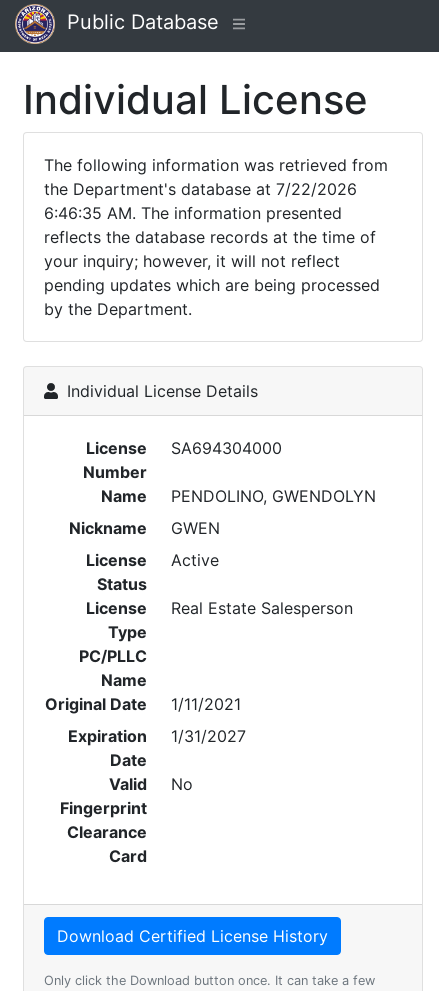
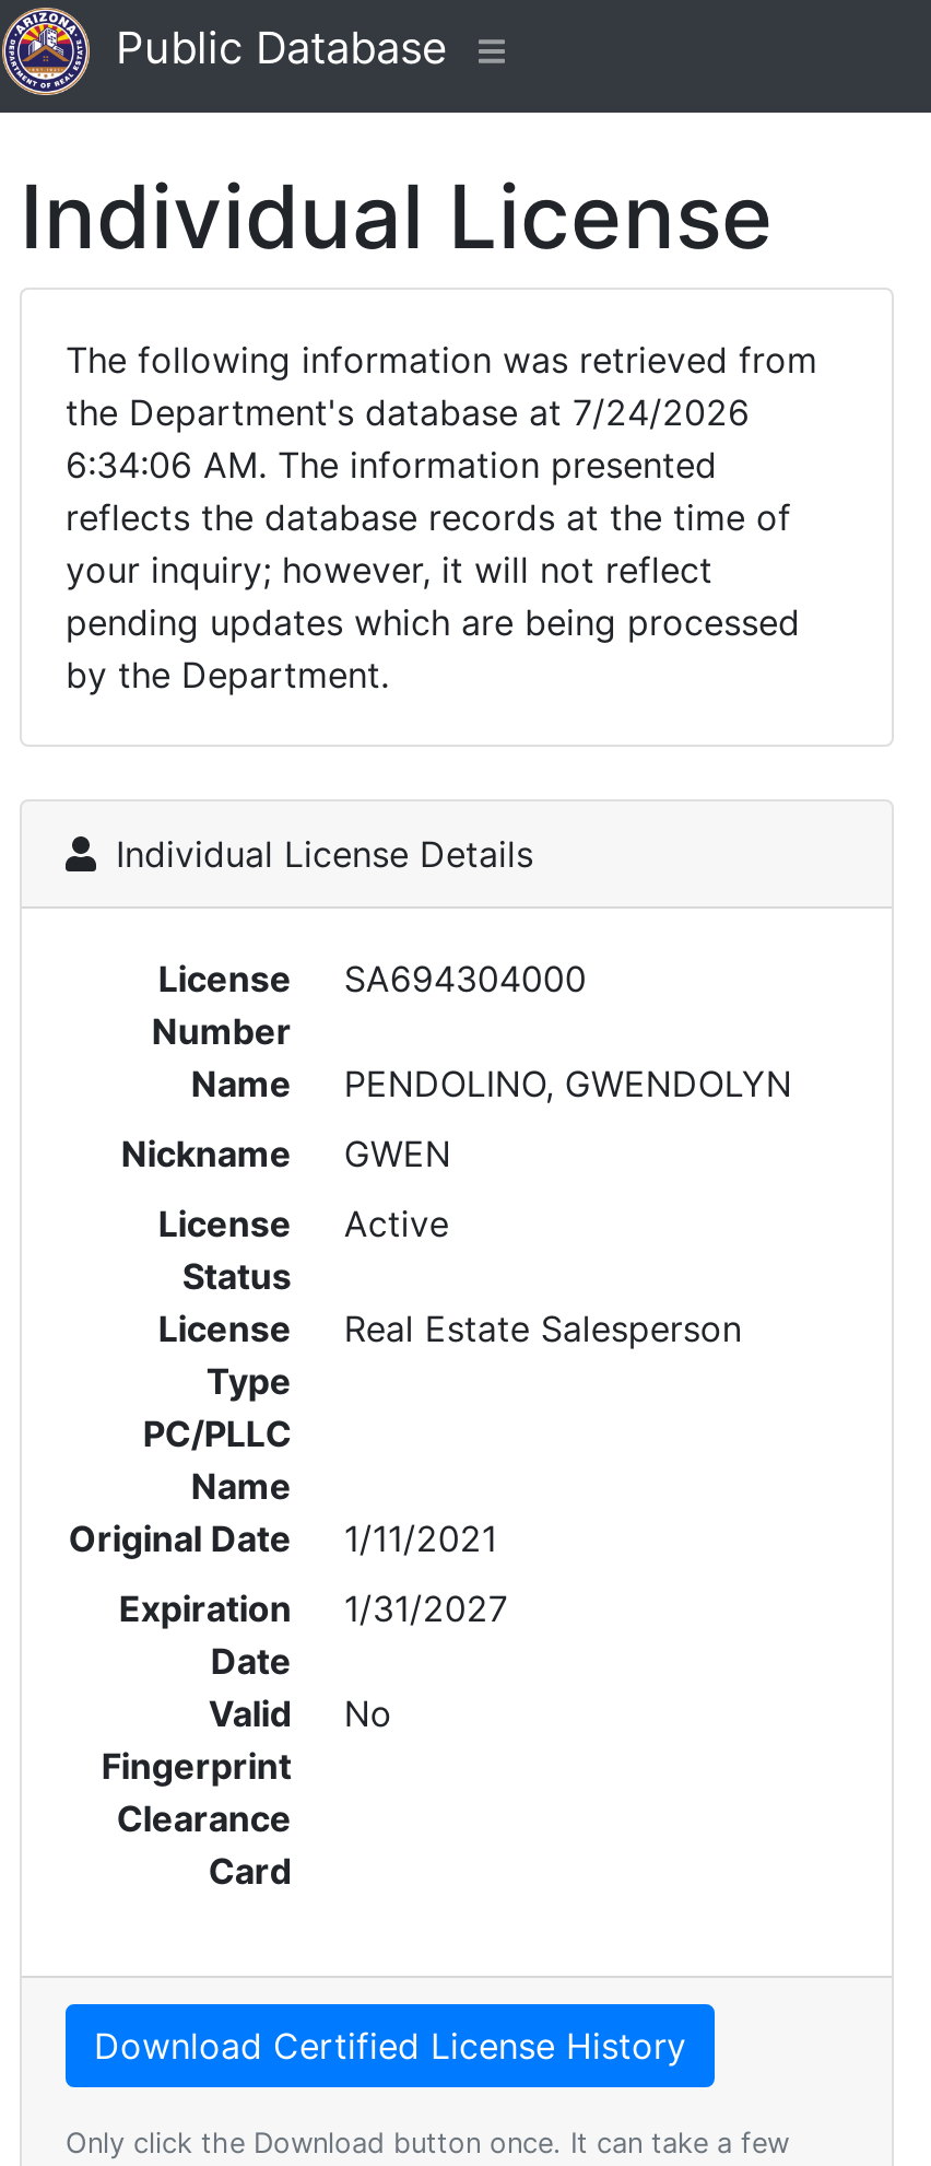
[44,179,357,199] the Department's database at 7/22/2026 -> [66,390,750,434] the Department's database at 7/24/2026
[44,203,342,223] 6:46:35 AM. The information presented -> [66,443,717,487] 6:34:06 AM. The information presented

